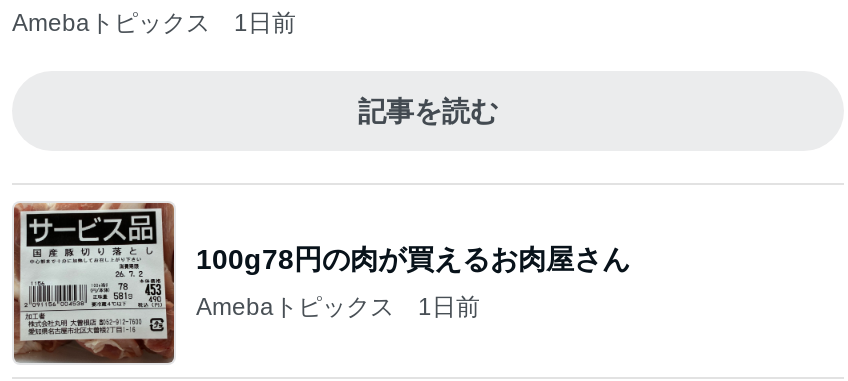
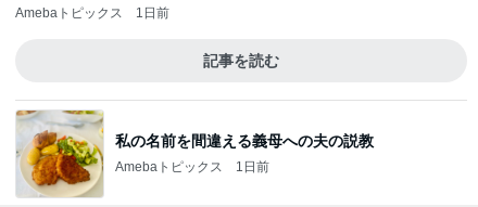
[12,201,630,365] [image] | 100g78円の肉が買えるお肉屋さん -> [16,109,374,197] [image] | 私の名前を間違える義母への夫の説教

